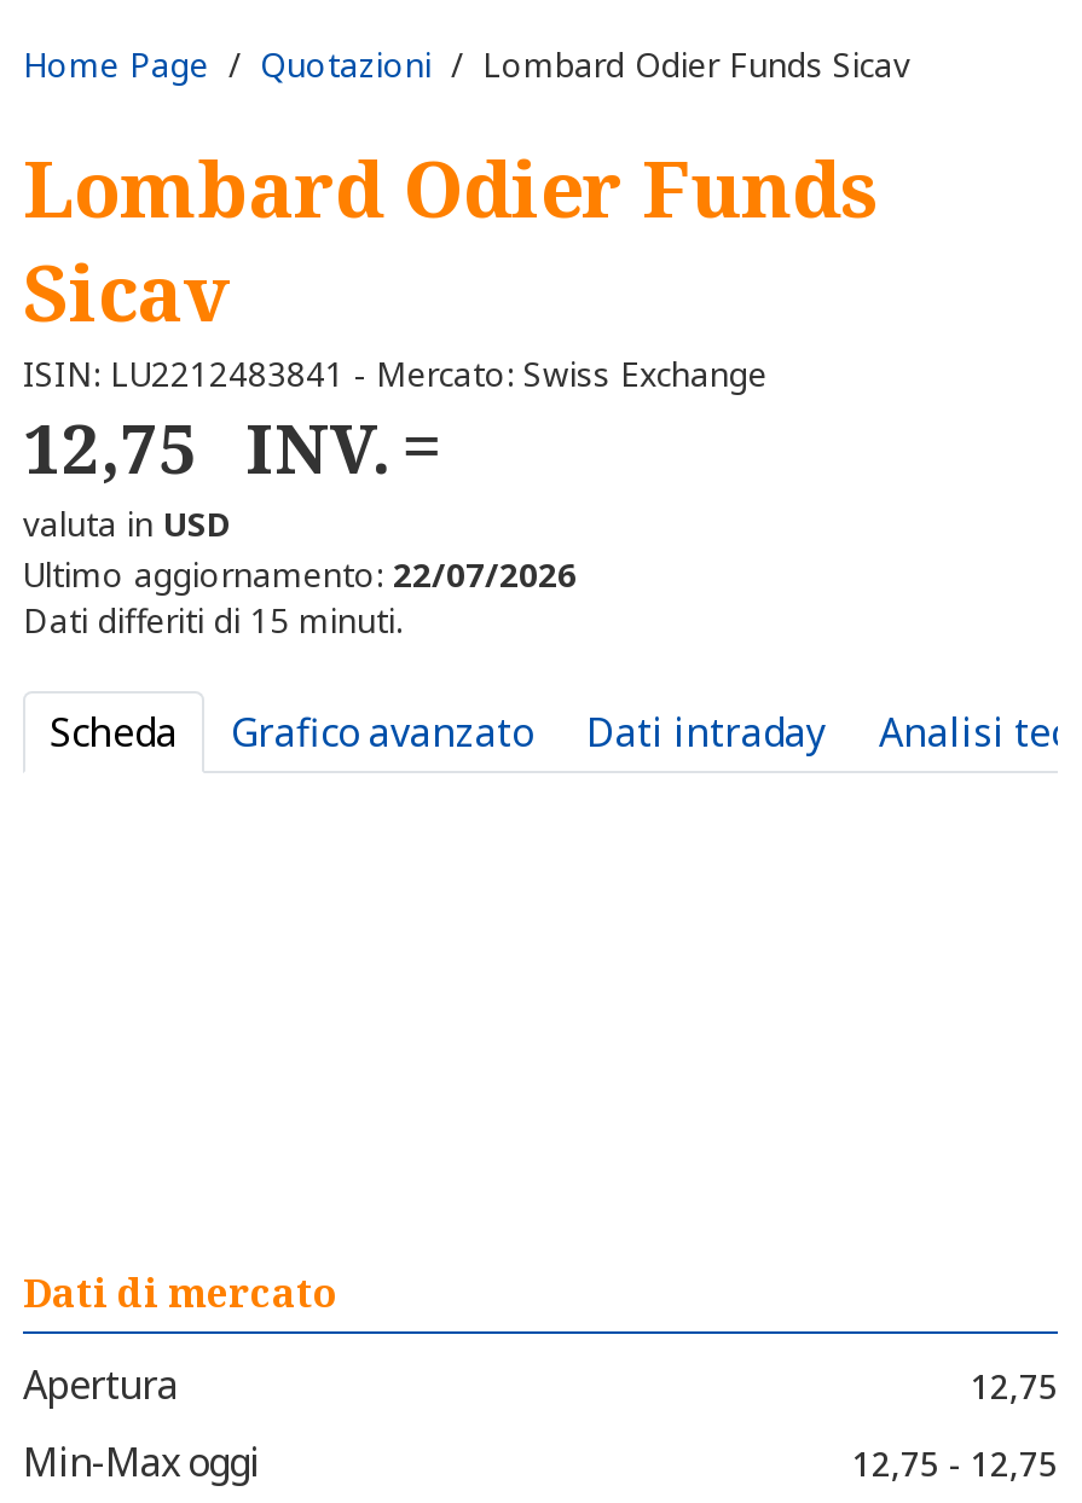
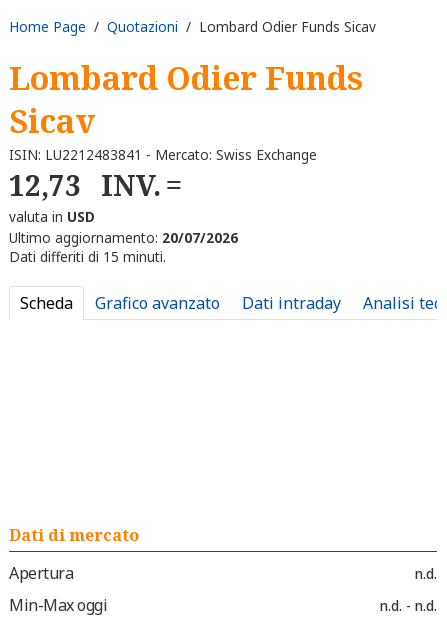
[23,401,390,493] 12,75 INV. -> [9,166,161,204] 12,73 INV.
[23,551,577,597] Ultimo aggiornamento: 22/07/2026 -> [9,228,238,247] Ultimo aggiornamento: 20/07/2026
[971,1362,1058,1408] 12,75 -> [415,563,437,582] n.d.
[852,1439,1058,1485] 12,75 - 12,75 -> [380,595,437,614] n.d. - n.d.

